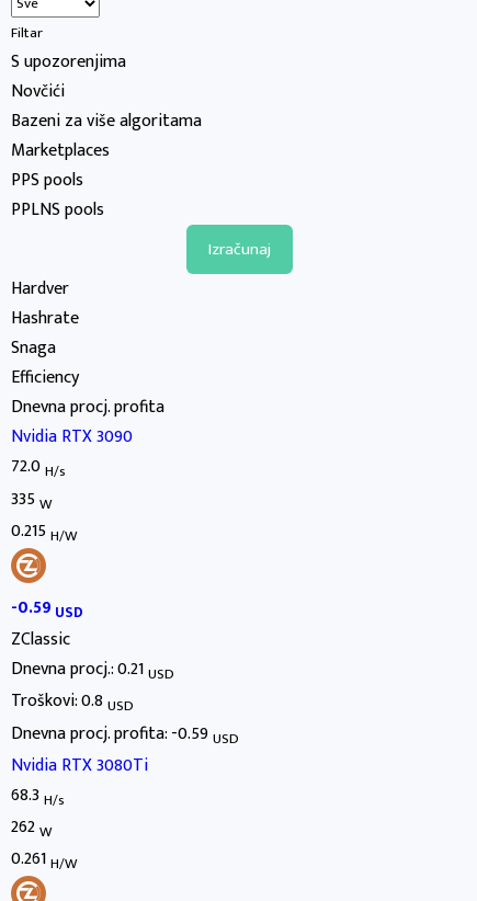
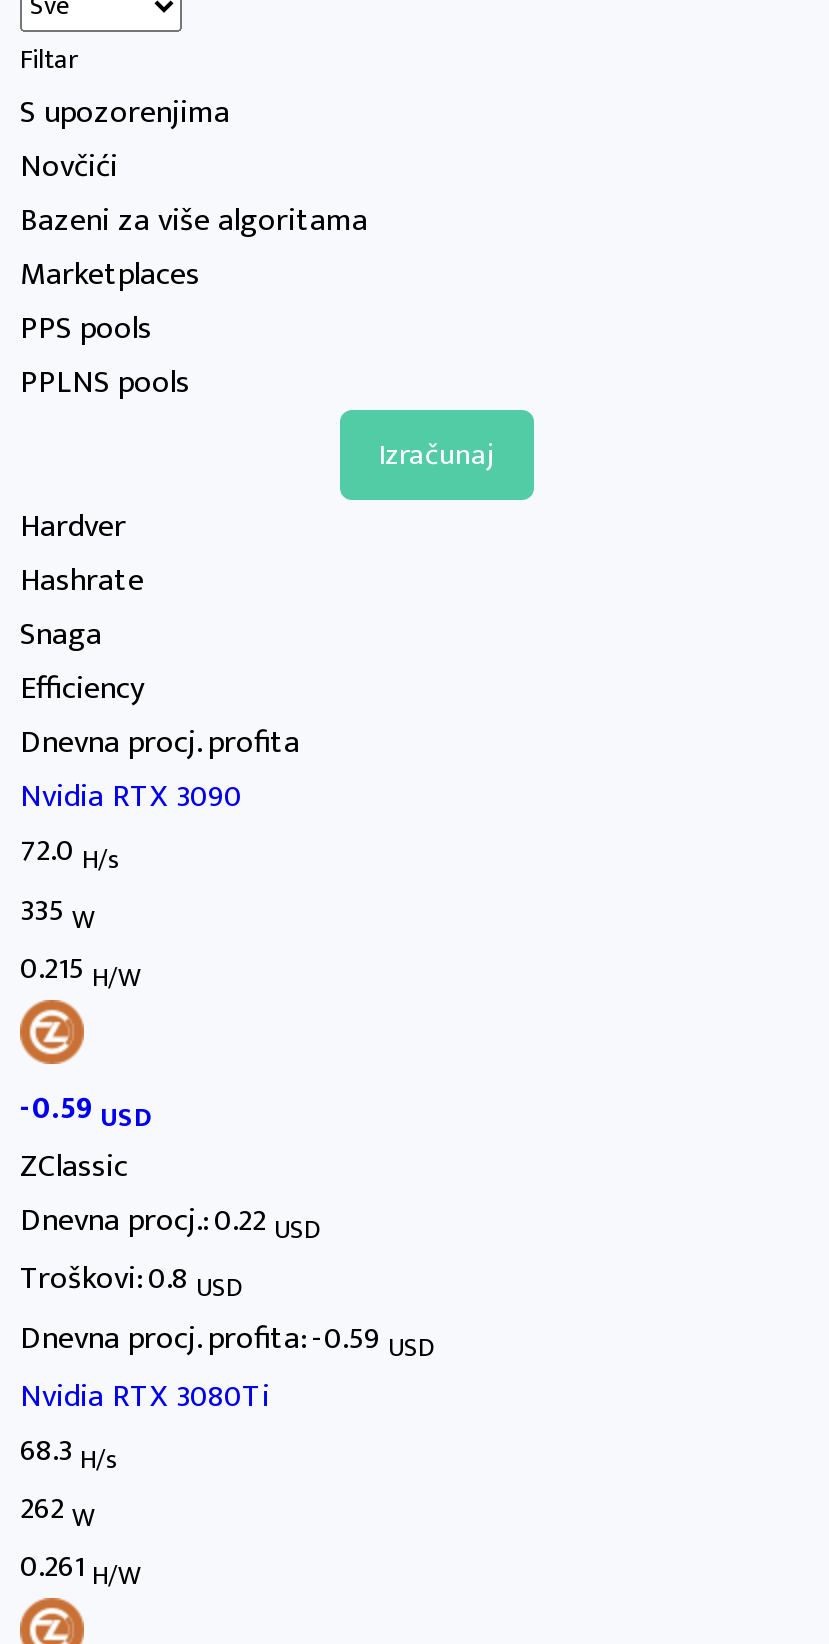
[11,655,174,687] Dnevna procj.: 0.21 USD -> [20,1194,322,1253] Dnevna procj.: 0.22 USD

